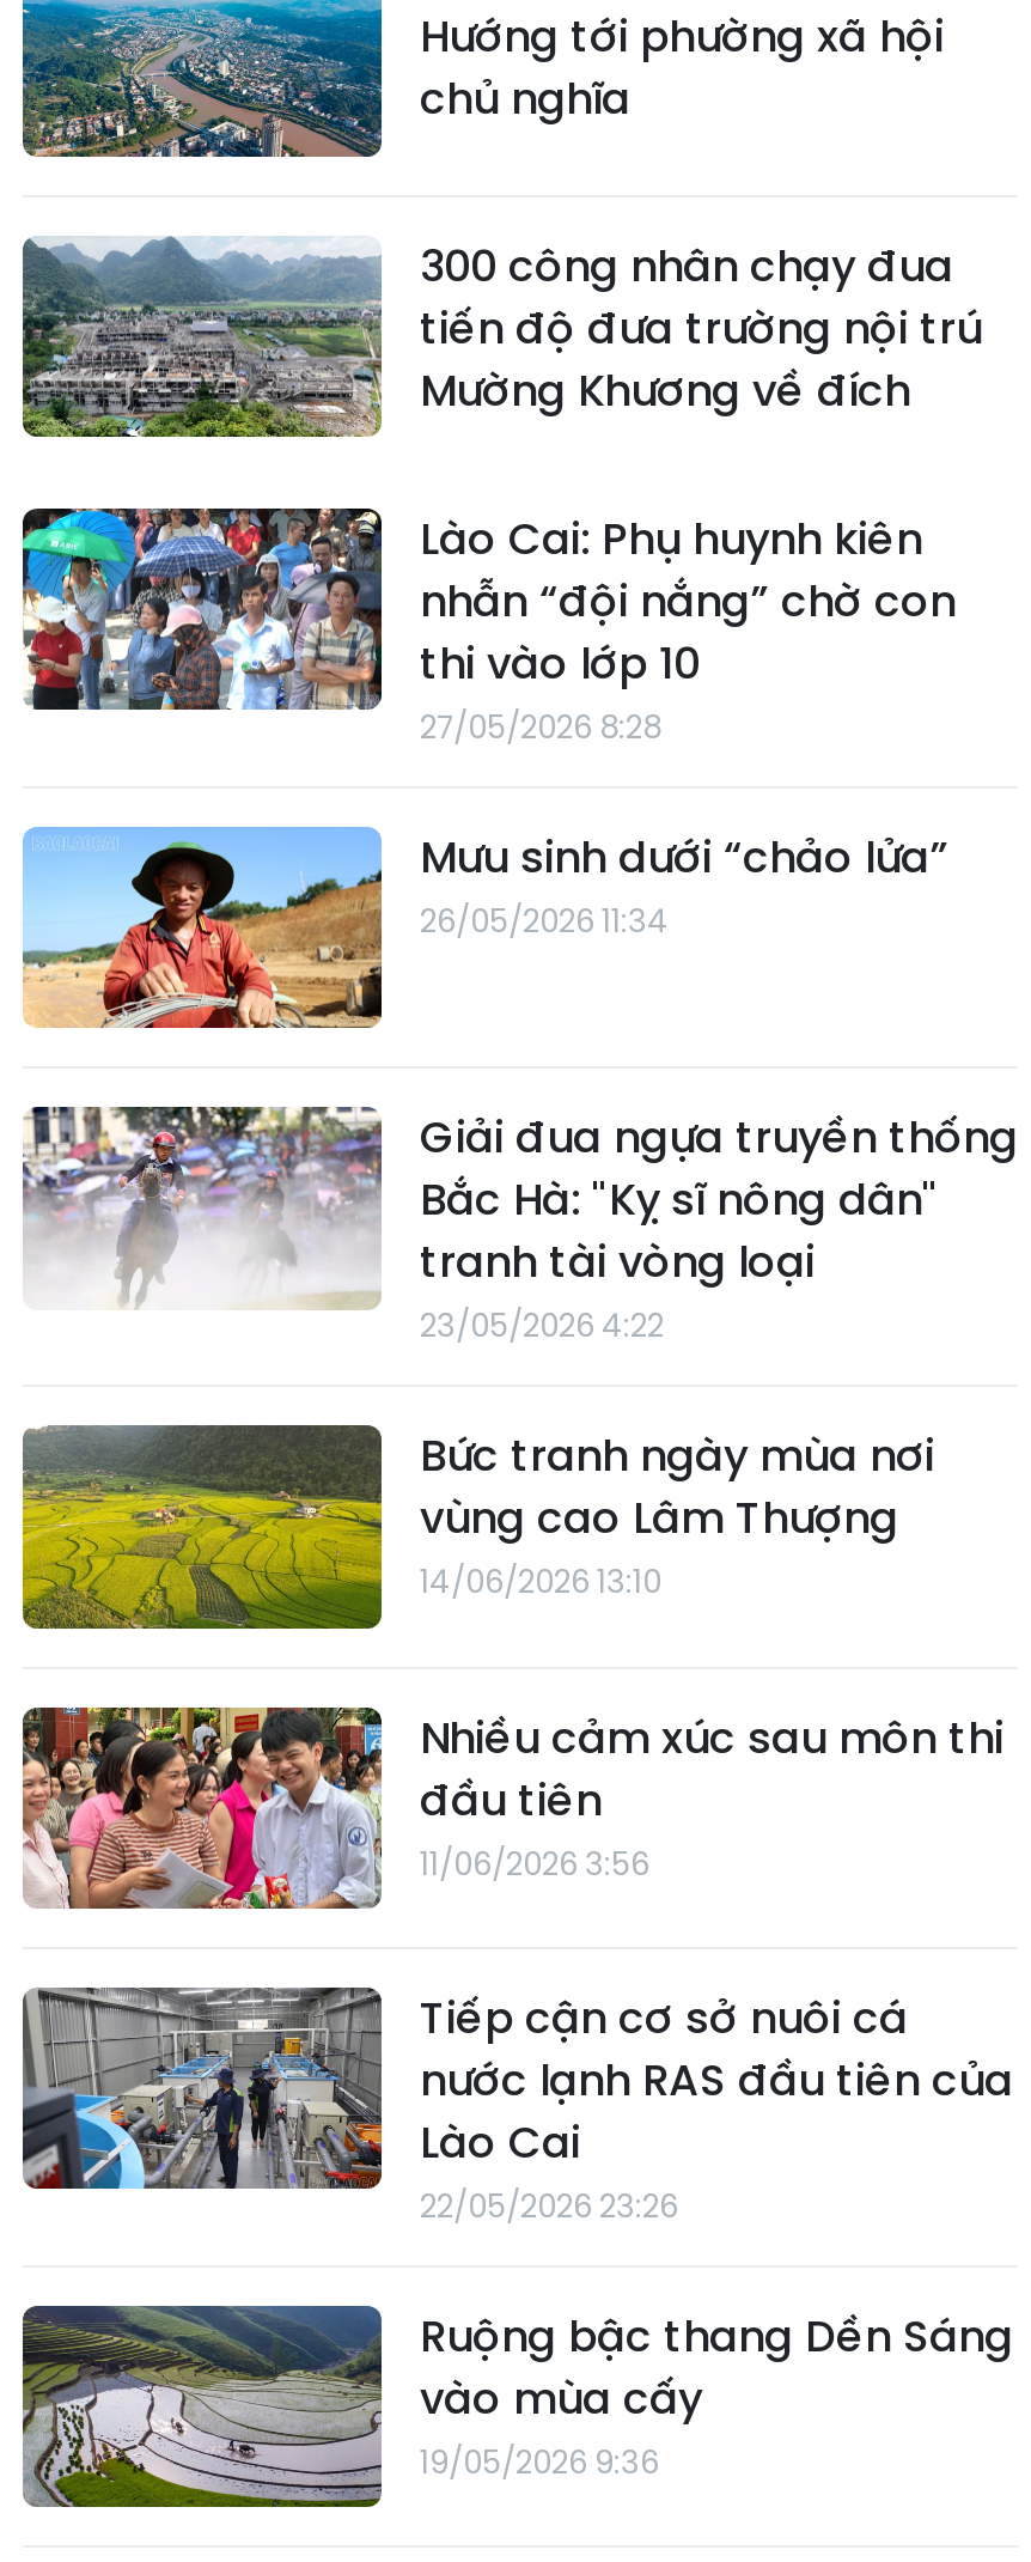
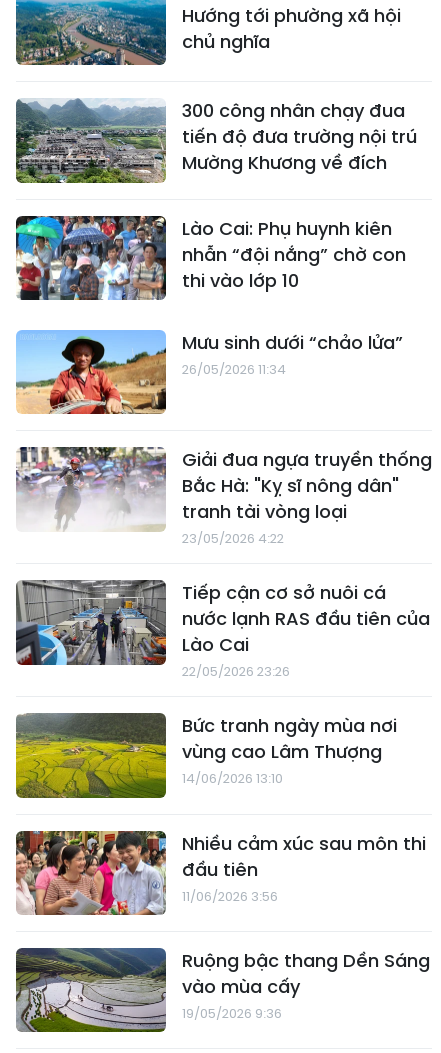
[420,705,661,750] 27/05/2026 8:28 -> none
moved [18,1422,1003,1886] -> [14,711,426,906]: [image] | Bức tranh ngày mùa nơi | vùng cao Lâm Thượng | 14/06/2026 13:10 | Nhiều cảm xúc sau môn thi | đầu tiên | 11/06/2026 3:56
moved [23,1986,1013,2230] -> [15,580,430,681]: [image] | Tiếp cận cơ sở nuôi cá | nước lạnh RAS đầu tiên của | Lào Cai | 22/05/2026 23:26

